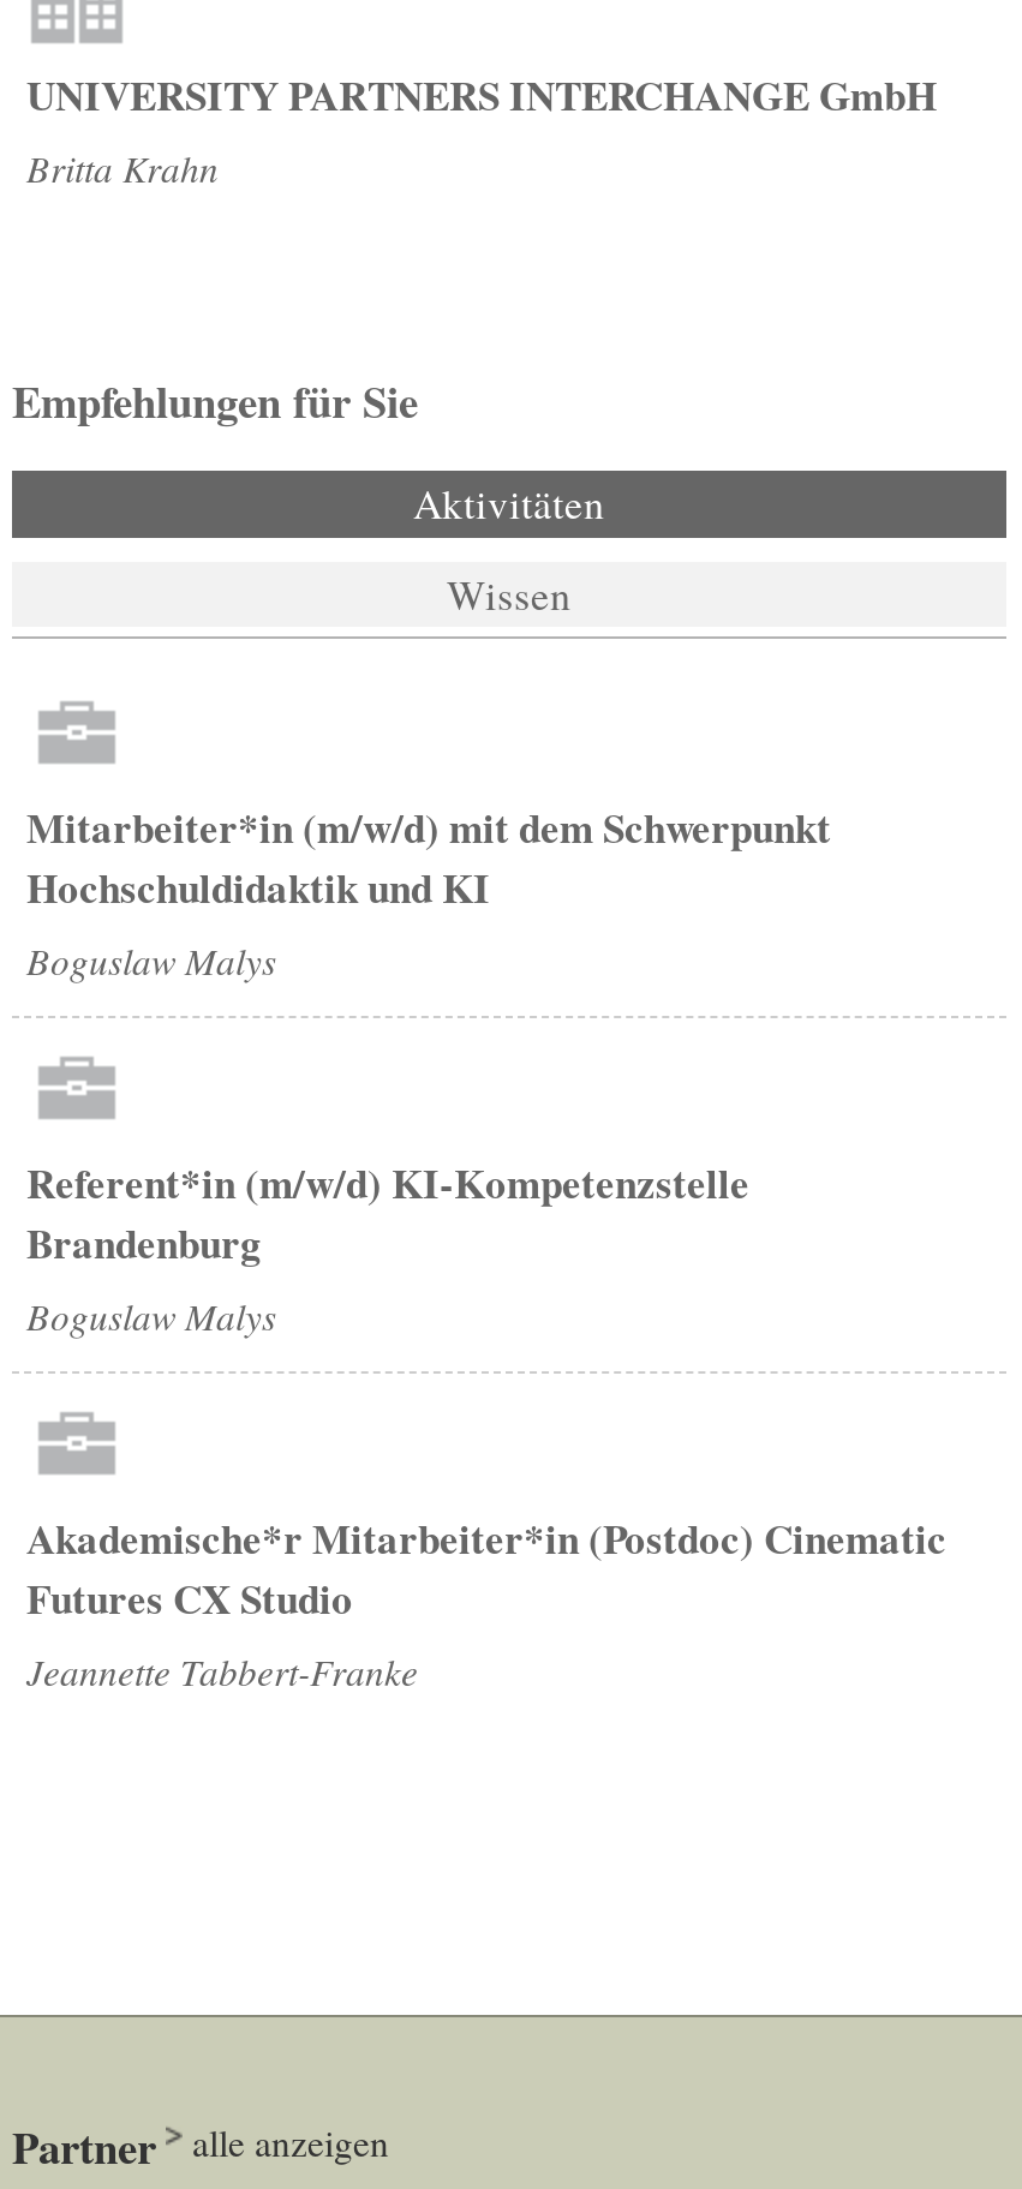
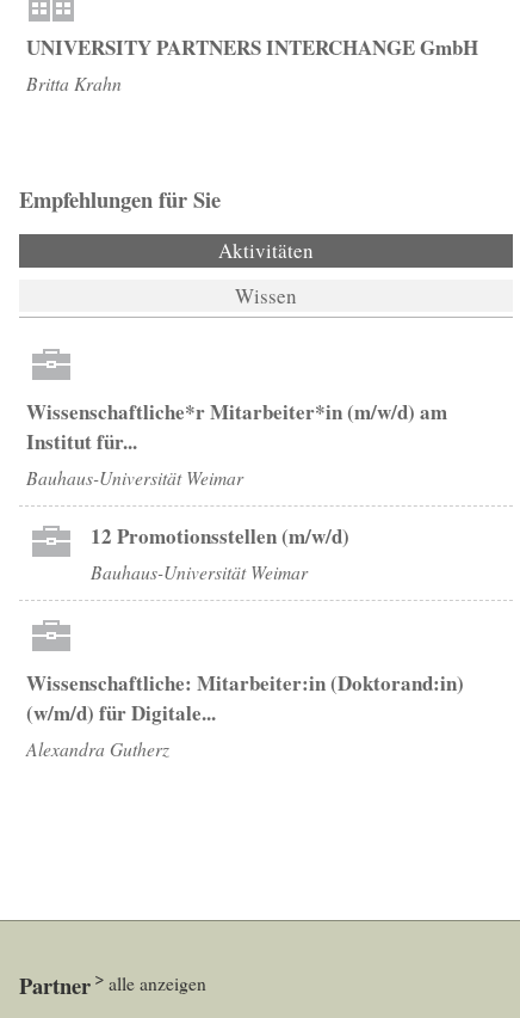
[26,797,831,984] Mitarbeiter*in (m/w/d) mit dem Schwerpunkt | Hochschuldidaktik und KI | Boguslaw Malys -> [26,396,447,490] Wissenschaftliche*r Mitarbeiter*in (m/w/d) am | Institut für... | Bauhaus-Universität Weimar
[26,1152,749,1340] Referent*in (m/w/d) KI-Kompetenzstelle | Brandenburg | Boguslaw Malys -> [91,521,349,584] 12 Promotionsstellen (m/w/d) | Bauhaus-Universität Weimar
[26,1508,946,1695] Akademische*r Mitarbeiter*in (Postdoc) Cinematic | Futures CX Studio | Jeannette Tabbert-Franke -> [26,668,464,761] Wissenschaftliche: Mitarbeiter:in (Doktorand:in) | (w/m/d) für Digitale... | Alexandra Gutherz

